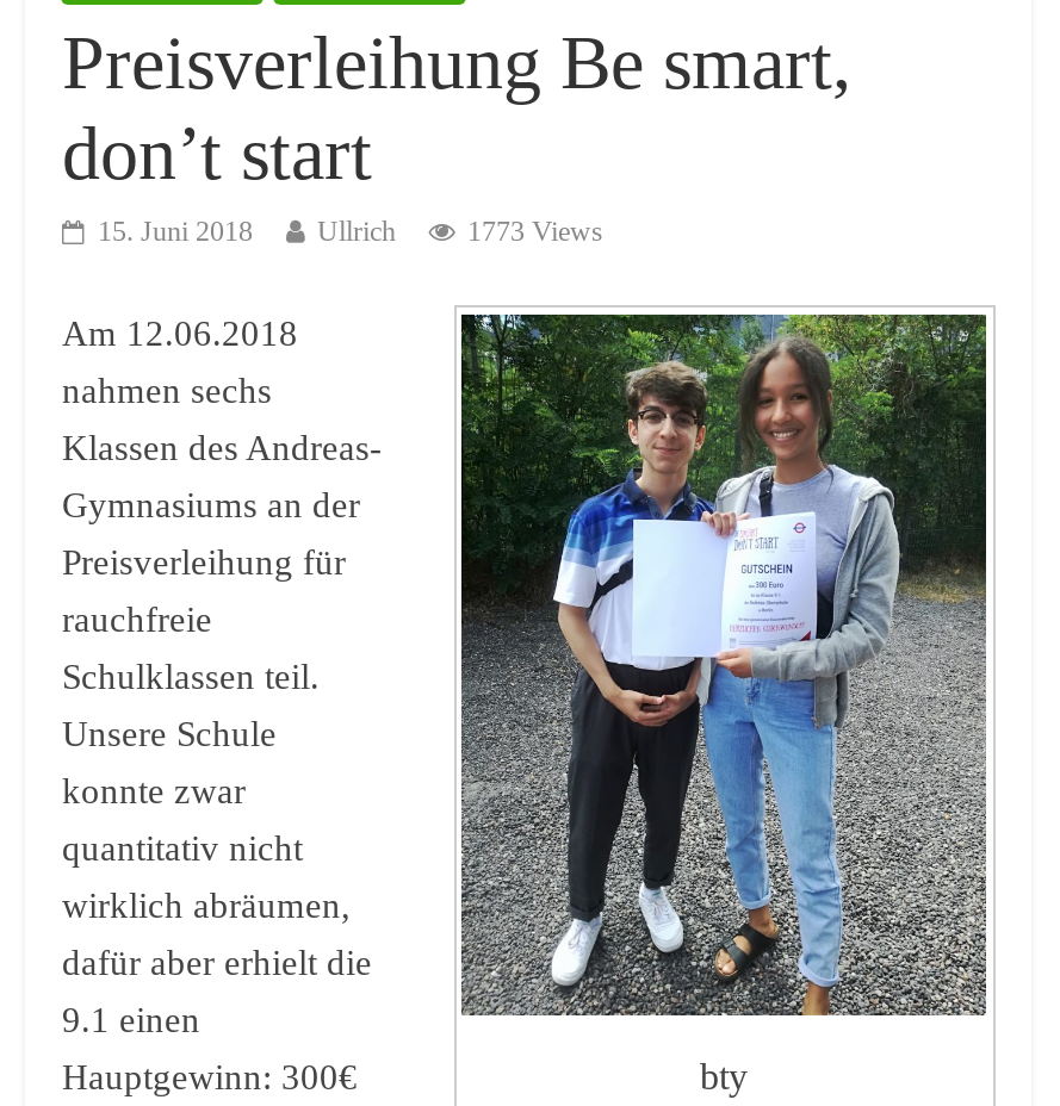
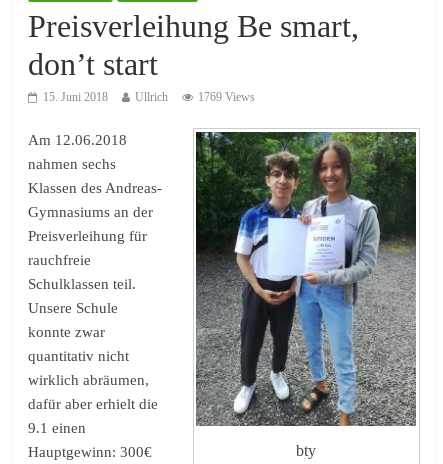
[467,214,603,248] 1773 Views -> [198,90,255,104] 1769 Views

